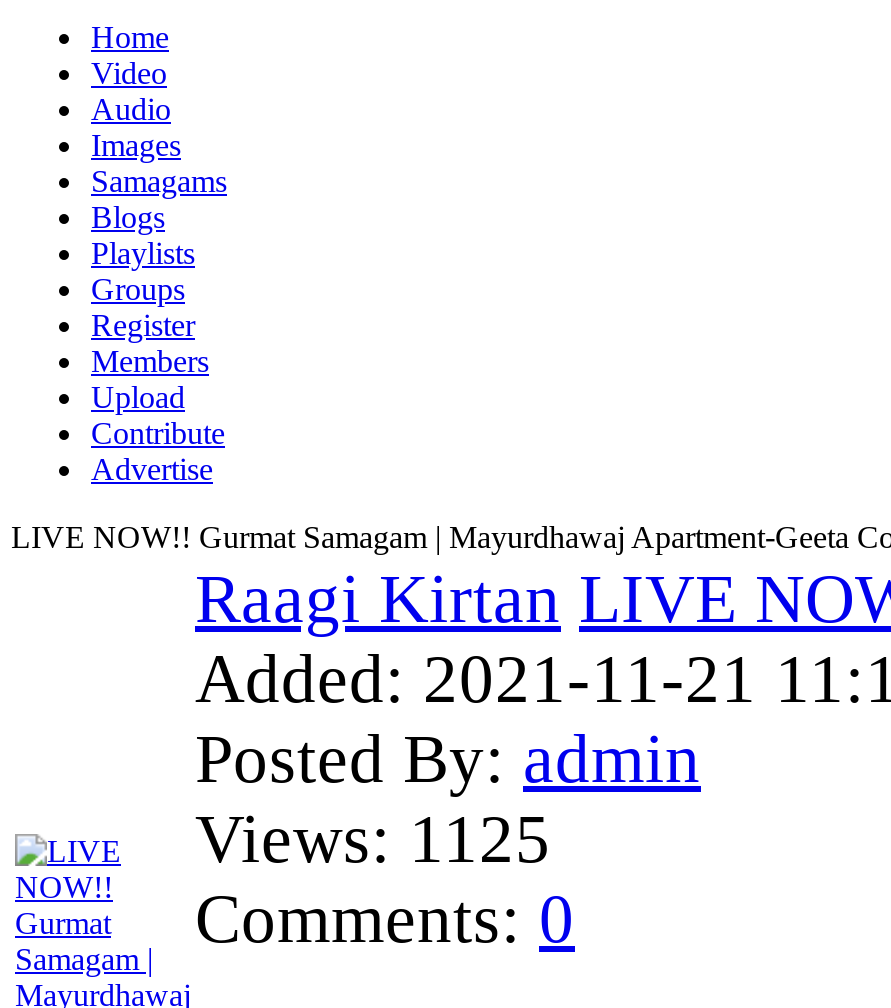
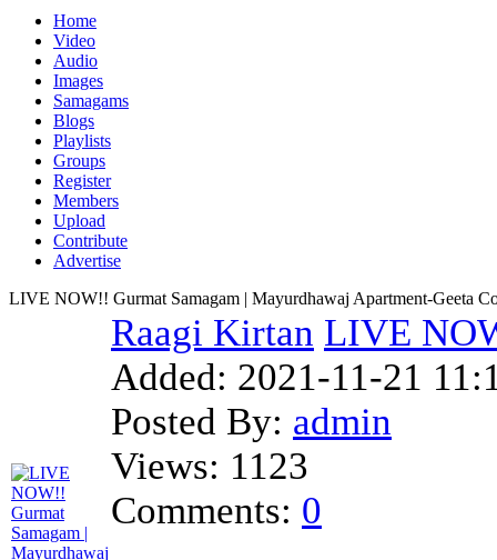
[195,800,551,878] Views: 1125 -> [111,444,308,488] Views: 1123

